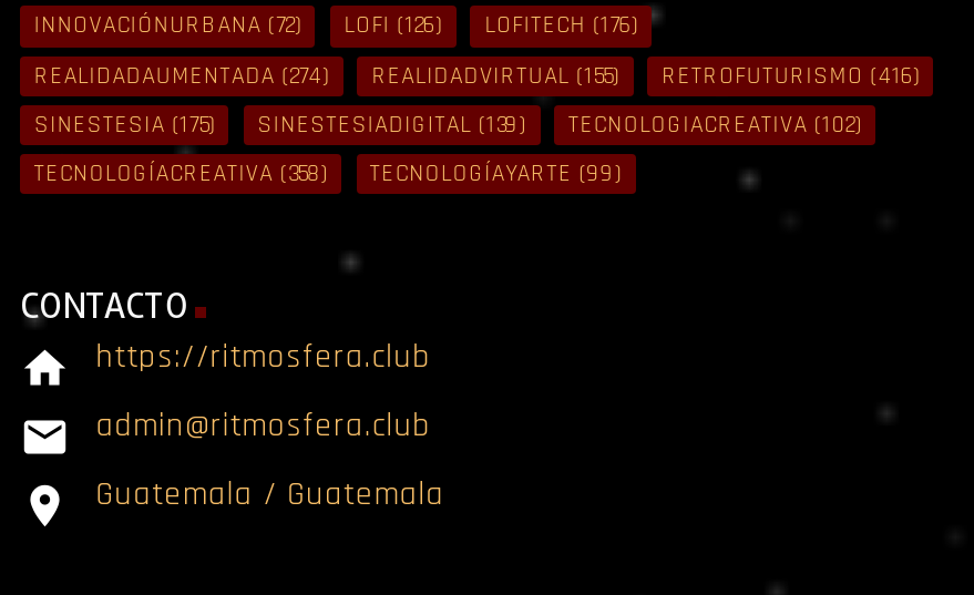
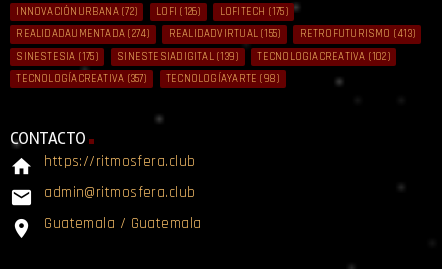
[34,11,638,42] INNOVACIÓNURBANA (72) LOFI (126) LOFITECH (176) -> [16,5,288,19] INNOVACIÓNURBANA (72) LOFI (126) LOFITECH (175)
[662,60,920,91] RETROFUTURISMO (416) -> [300,27,415,41] RETROFUTURISMO (413)
[34,158,327,189] TECNOLOGÍACREATIVA (358) -> [16,72,147,86] TECNOLOGÍACREATIVA (357)
[370,158,621,189] TECNOLOGÍAYARTE (99) -> [166,72,279,86] TECNOLOGÍAYARTE (98)

